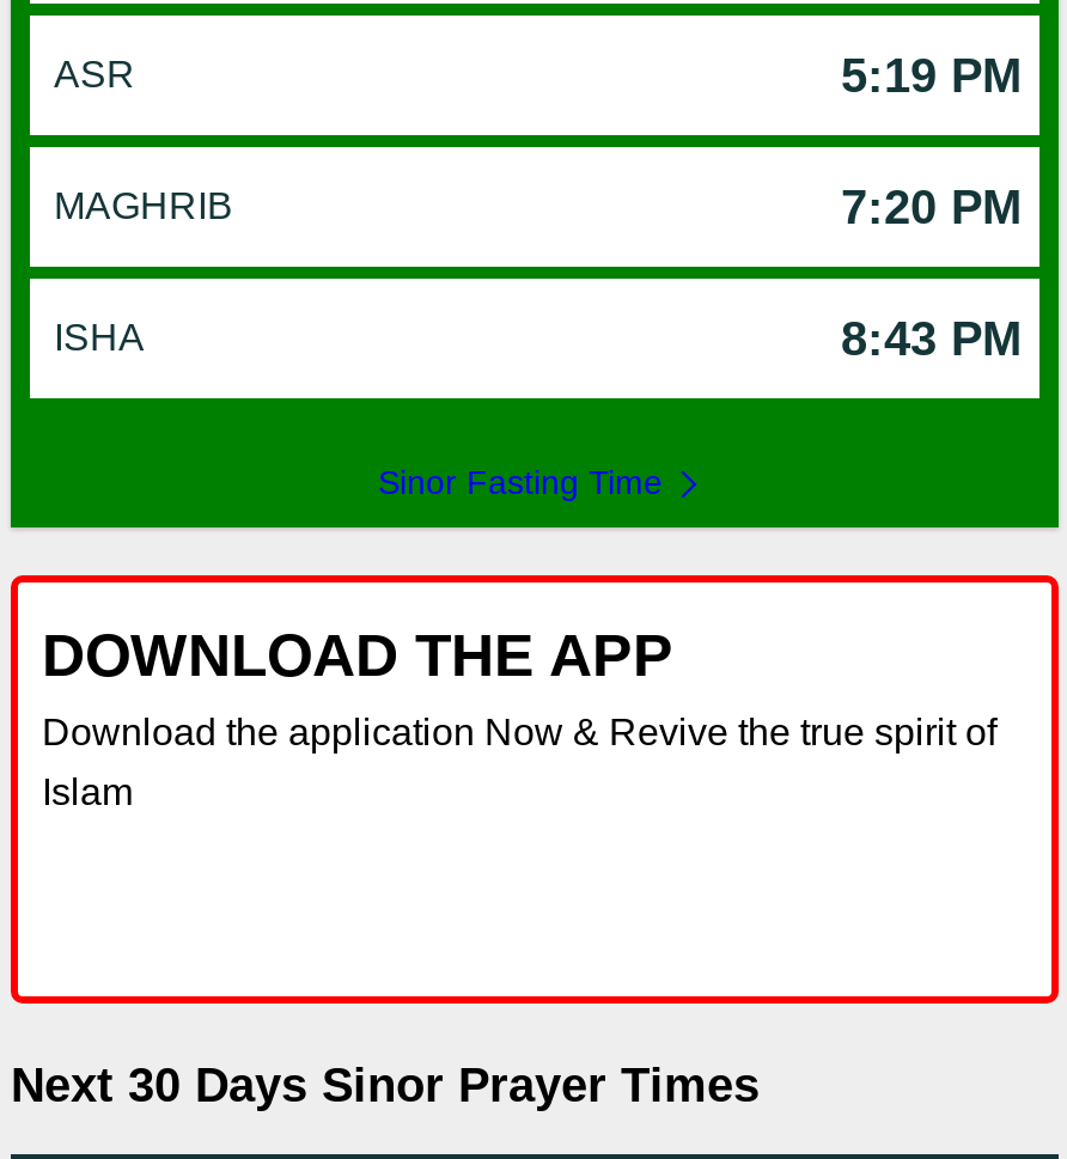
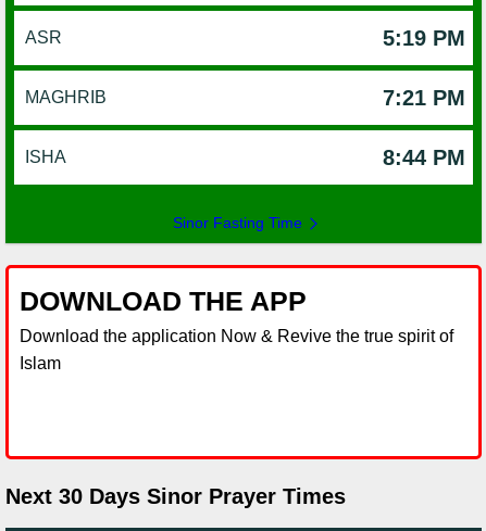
[841,181,1023,233] 7:20 PM -> [383,86,465,110] 7:21 PM
[841,312,1023,365] 8:43 PM -> [383,146,465,169] 8:44 PM

